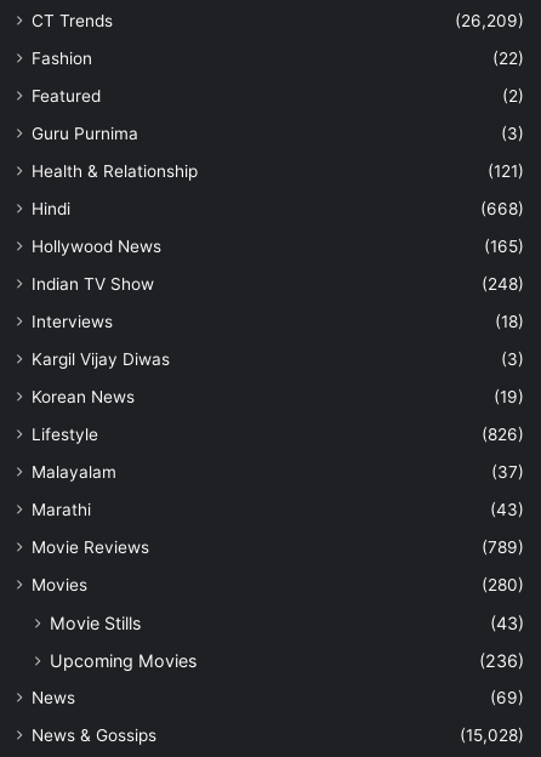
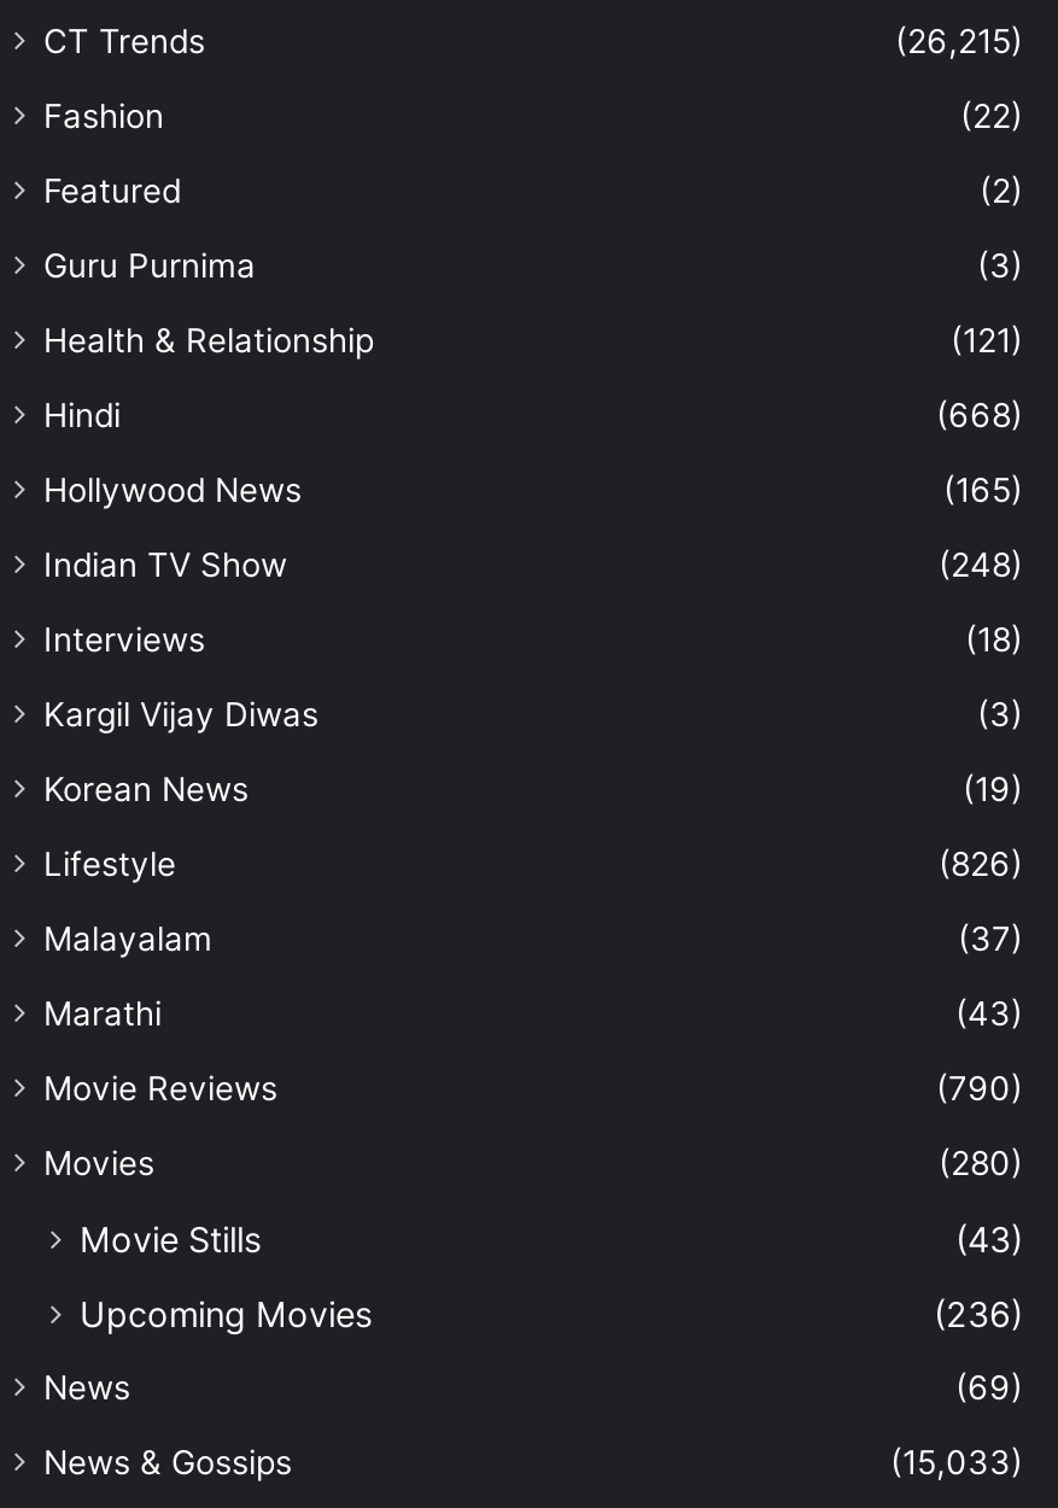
[455,11,524,30] (26,209) -> [895,21,1023,60] (26,215)
[482,537,524,557] (789) -> [936,1068,1023,1107] (790)
[460,725,524,745] (15,028) -> [890,1442,1023,1481] (15,033)

